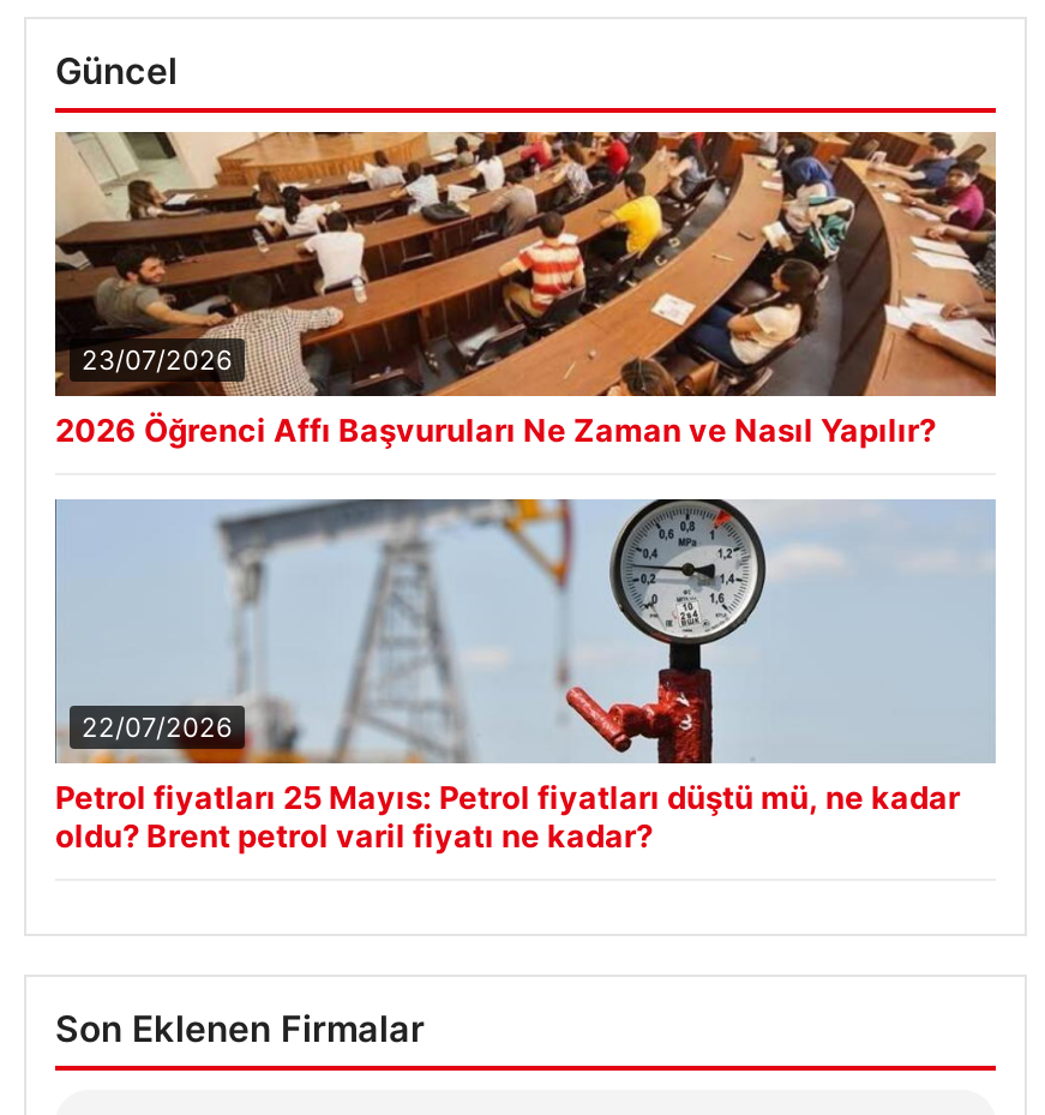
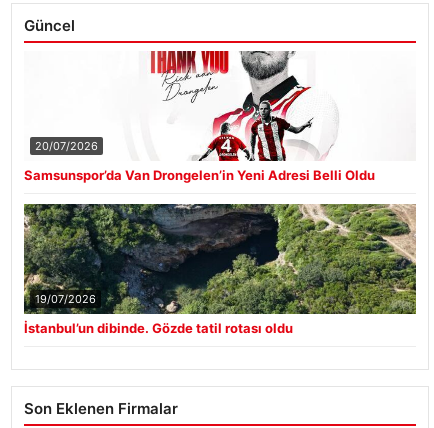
[53,107,998,397] [image] | 23/07/2026 -> [24,40,416,153] [image] | 20/07/2026
[55,411,936,450] 2026 Öğrenci Affı Başvuruları Ne Zaman ve Nasıl Yapılır? -> [24,167,375,183] Samsunspor’da Van Drongelen’in Yeni Adresi Belli Oldu
[55,498,996,760] [image] | 22/07/2026 -> [23,203,417,306] [image] | 19/07/2026
[55,778,960,855] Petrol fiyatları 25 Mayıs: Petrol fiyatları düştü mü, ne kadar | oldu? Brent petrol varil fiyatı ne kadar? -> [24,320,293,336] İstanbul’un dibinde. Gözde tatil rotası oldu

